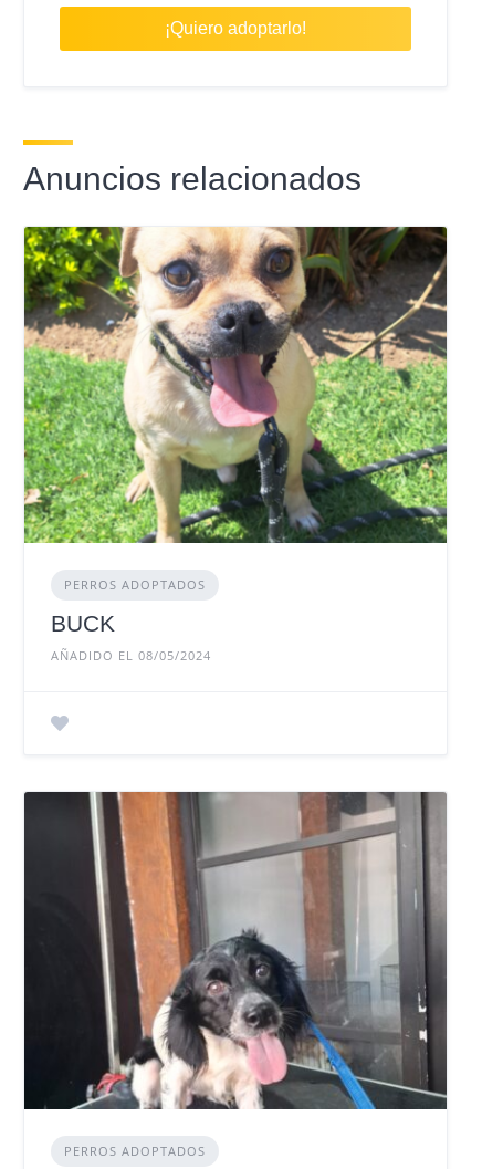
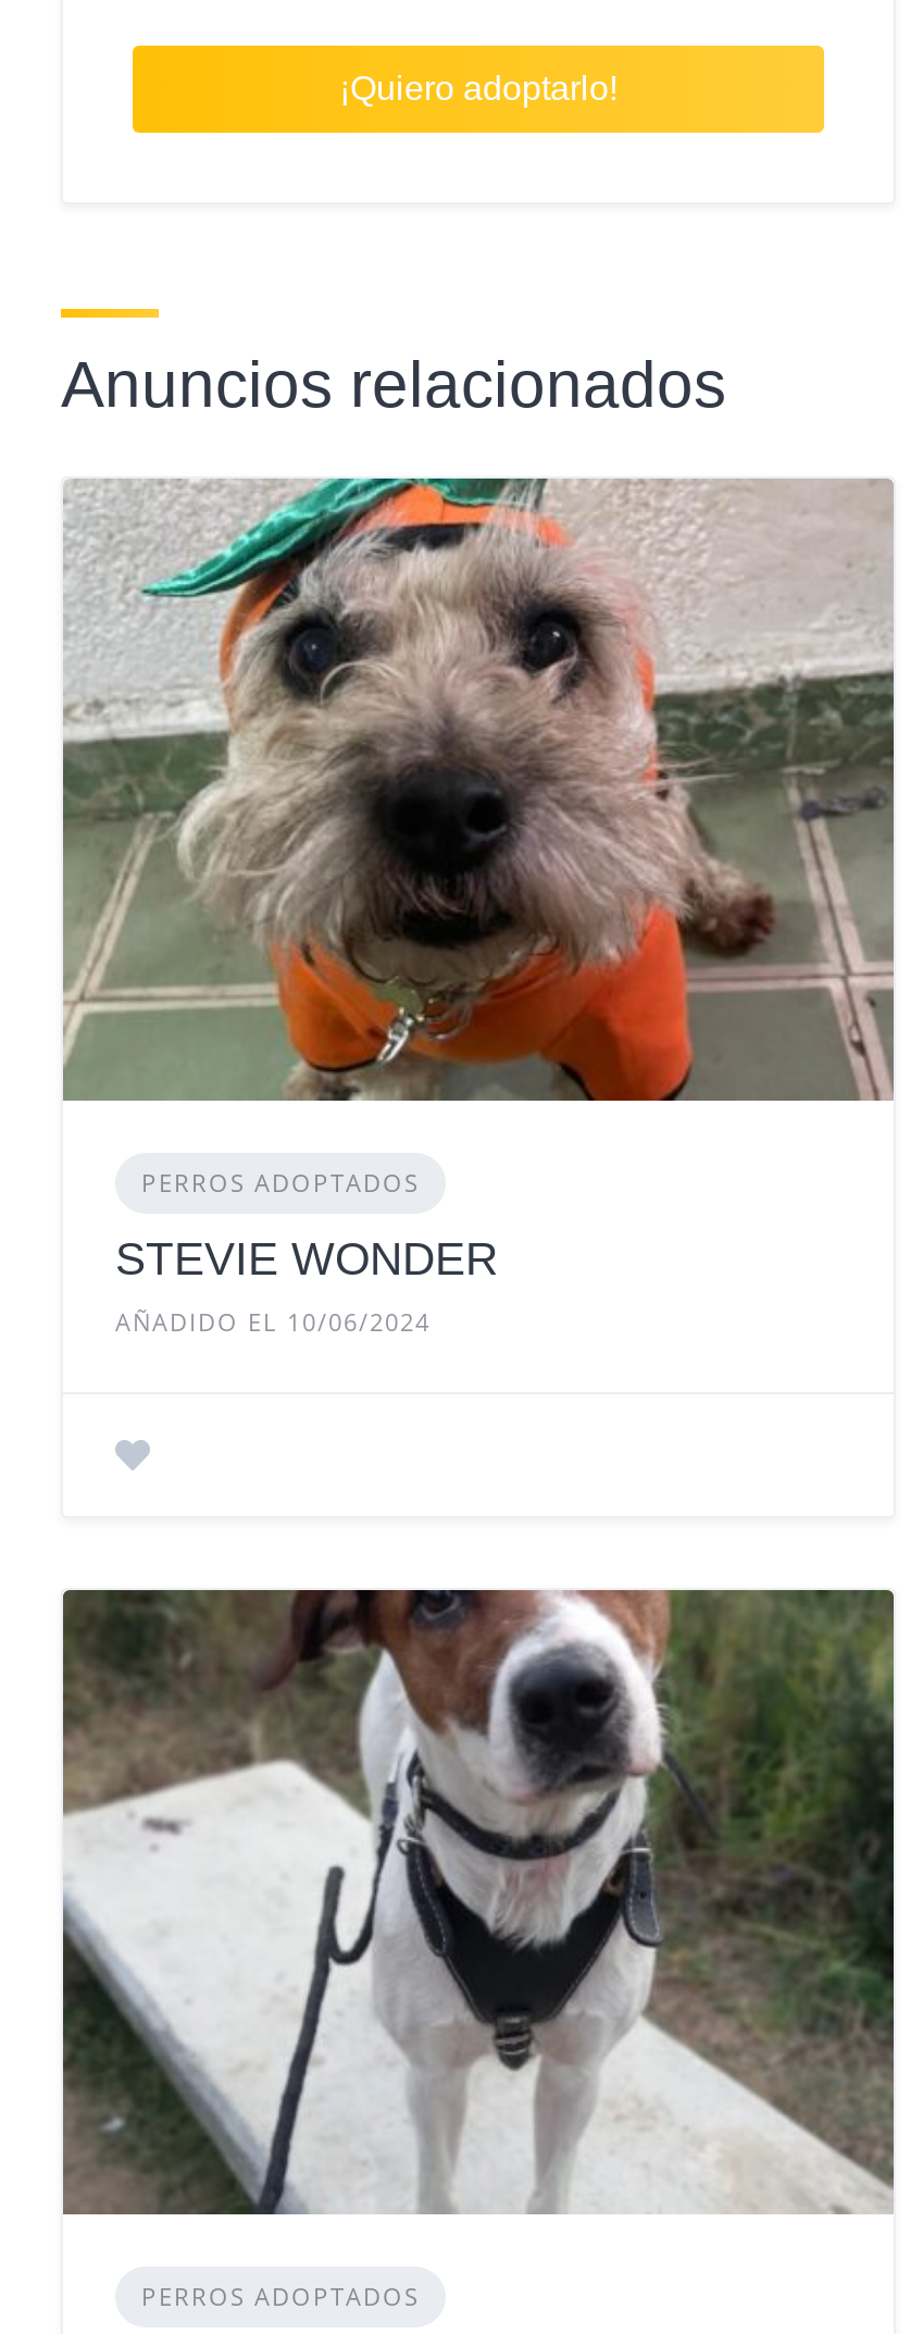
[23,226,448,544] [image] -> [61,476,896,1103] [image]
[51,611,211,664] BUCK | AÑADIDO EL 08/05/2024 -> [115,1234,498,1339] STEVIE WONDER | AÑADIDO EL 10/06/2024
[23,791,447,1110] [image] -> [61,1588,894,2217] [image]

